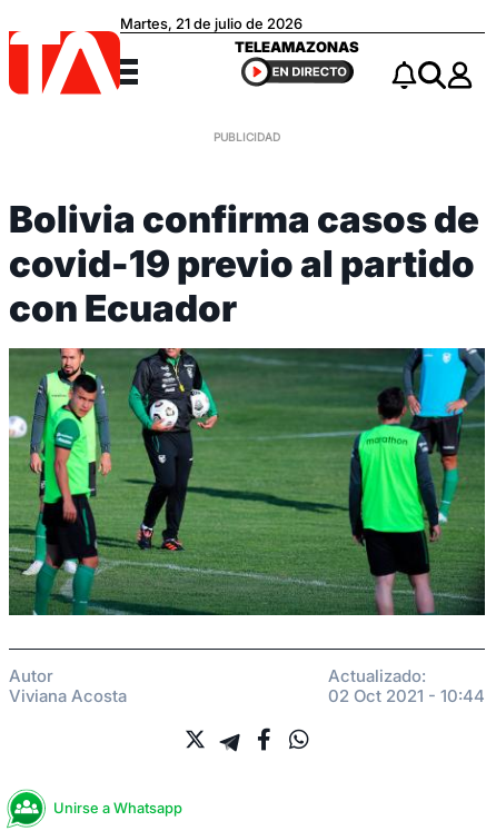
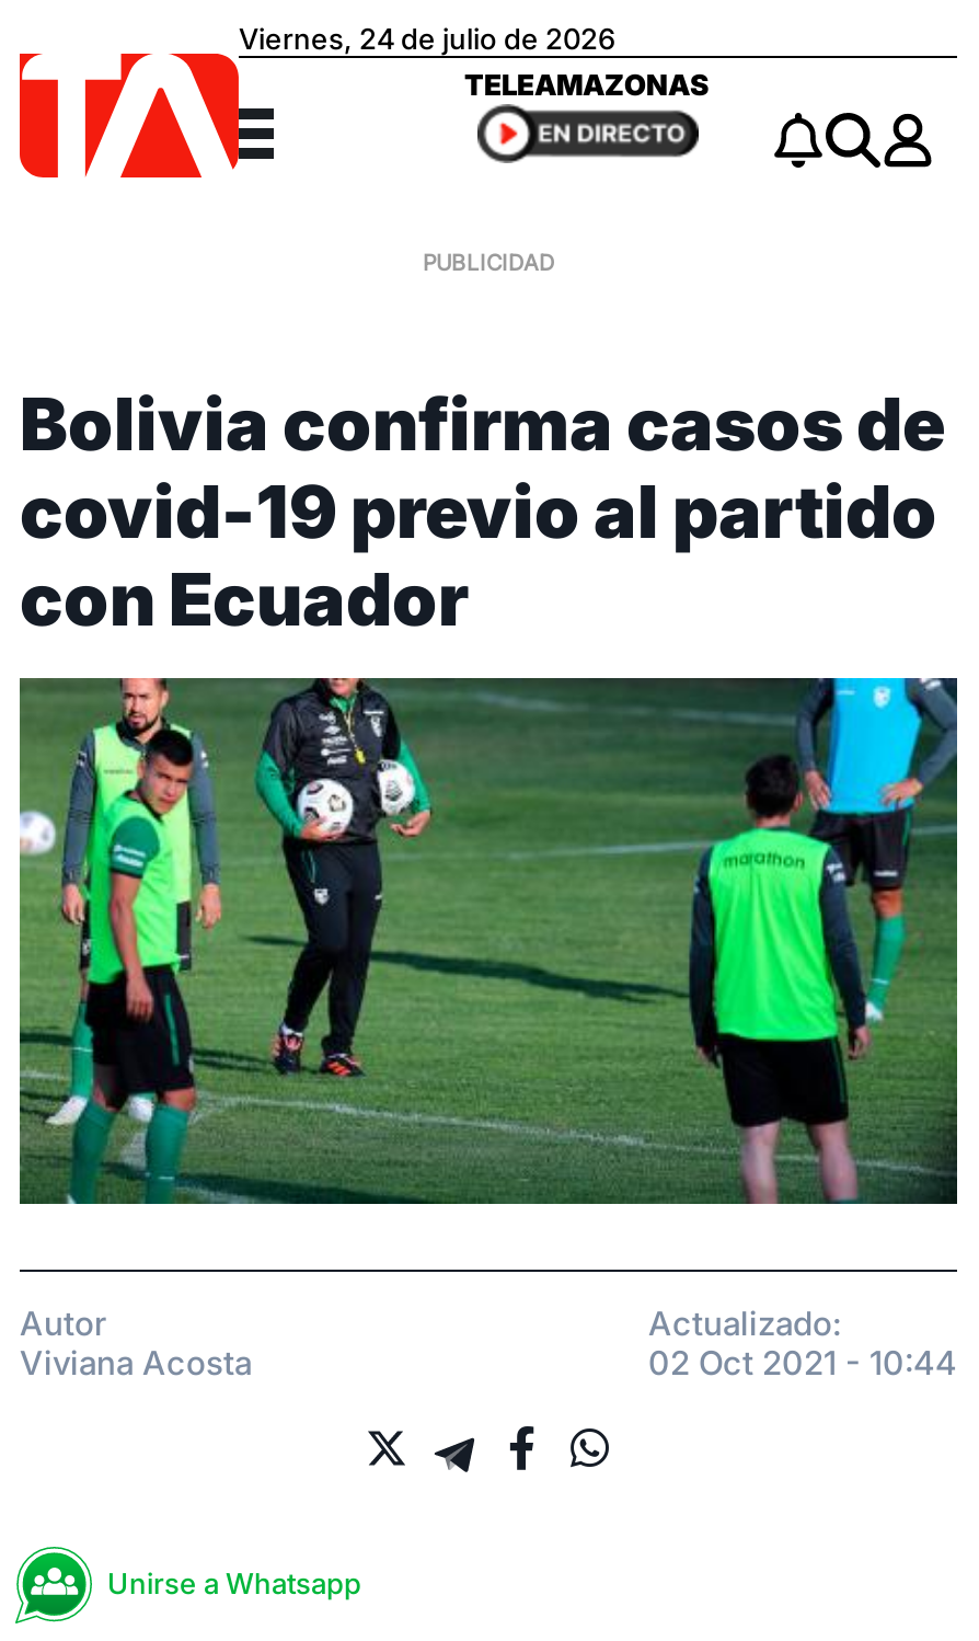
[120,15,302,33] Martes, 21 de julio de 2026 -> [239,22,615,57] Viernes, 24 de julio de 2026

